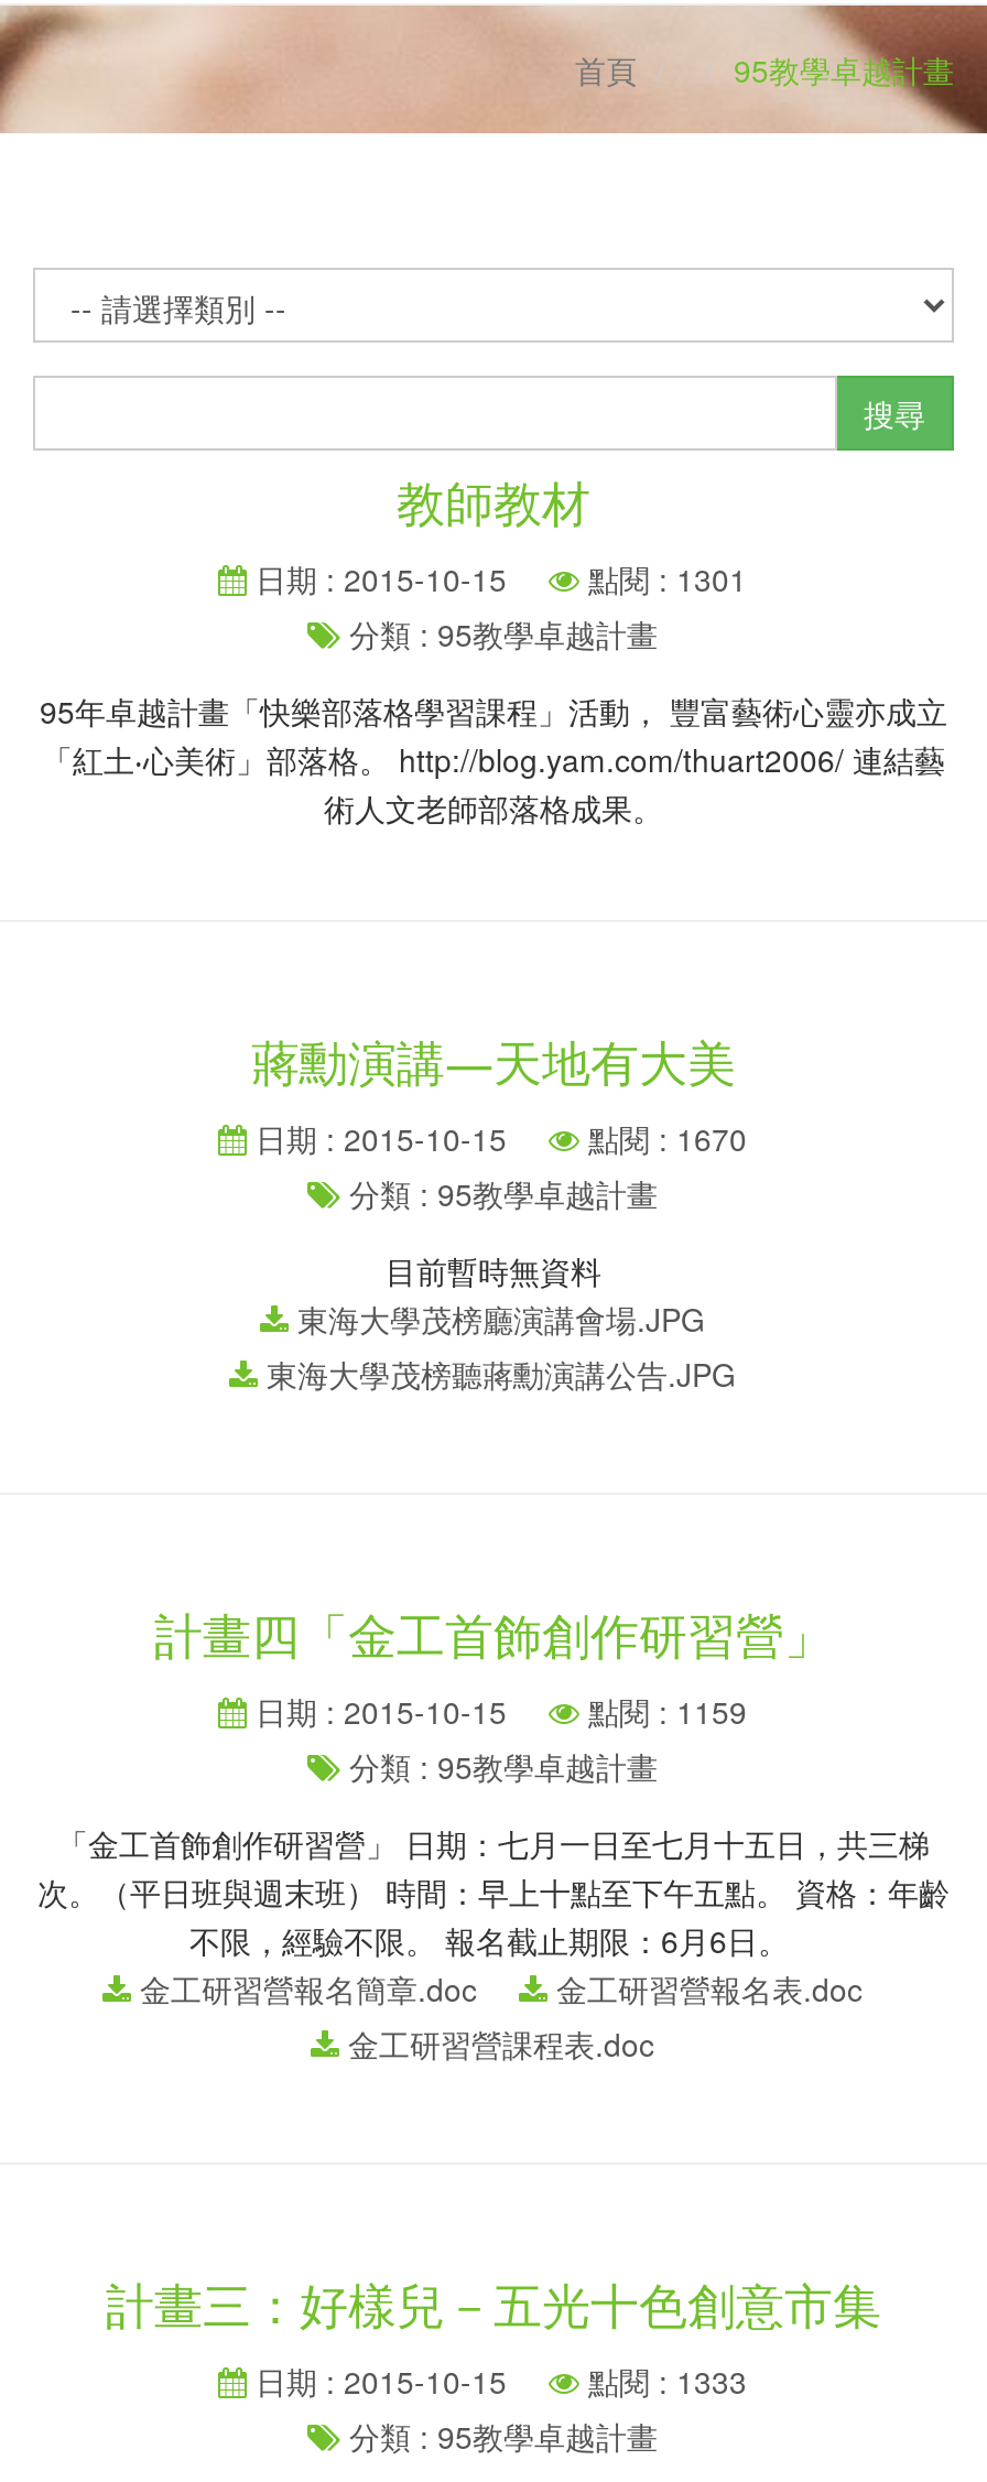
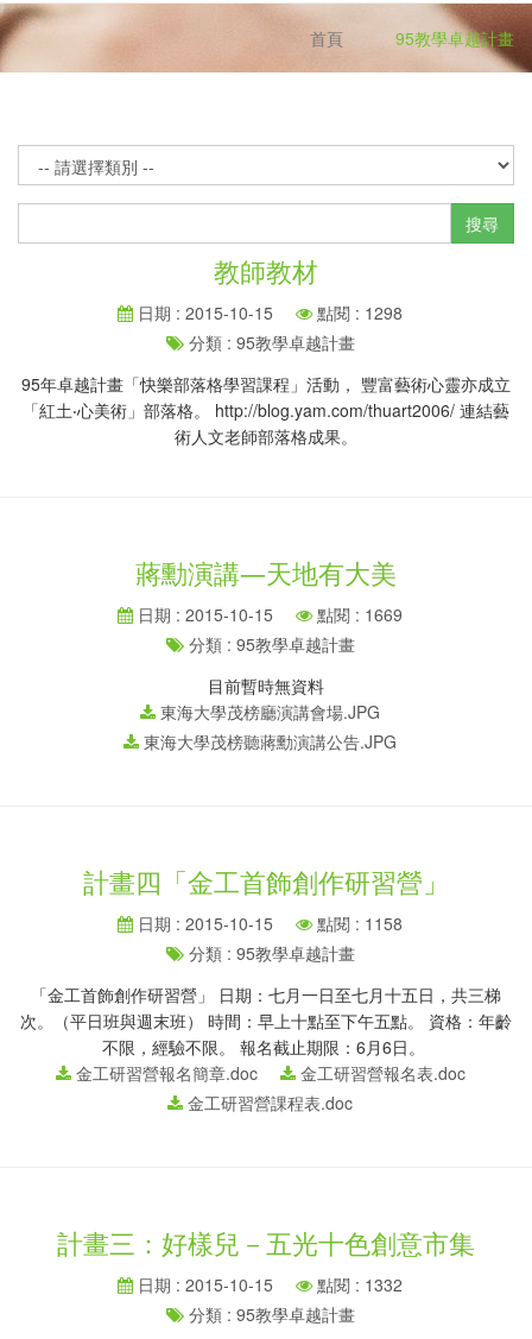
[247,556,747,600] 日期 : 2015-10-15 點閱 : 1301 -> [133,301,403,324] 日期 : 2015-10-15 點閱 : 1298
[247,1116,747,1160] 日期 : 2015-10-15 點閱 : 1670 -> [133,602,403,626] 日期 : 2015-10-15 點閱 : 1669
[247,1689,747,1733] 日期 : 2015-10-15 點閱 : 1159 -> [133,911,403,935] 日期 : 2015-10-15 點閱 : 1158
[247,2359,747,2403] 日期 : 2015-10-15 點閱 : 1333 -> [133,1272,403,1296] 日期 : 2015-10-15 點閱 : 1332

